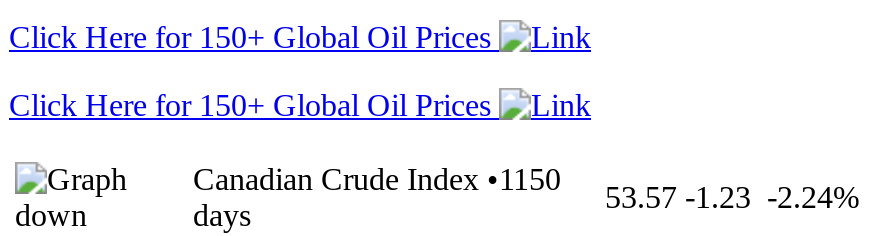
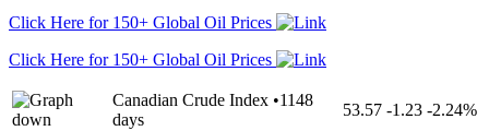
[193,161,561,195] Canadian Crude Index •1150 -> [112,90,313,109] Canadian Crude Index •1148

